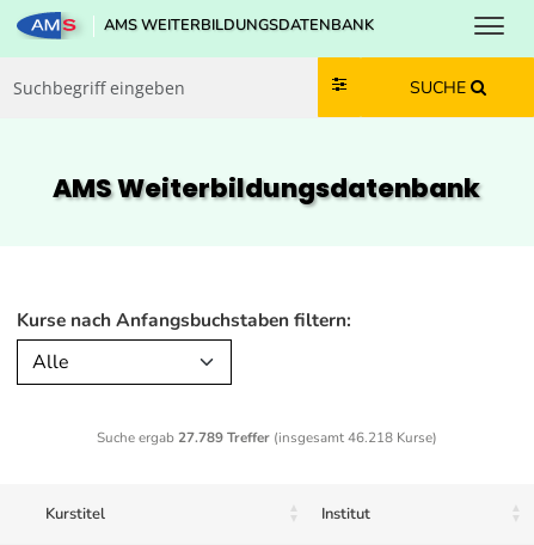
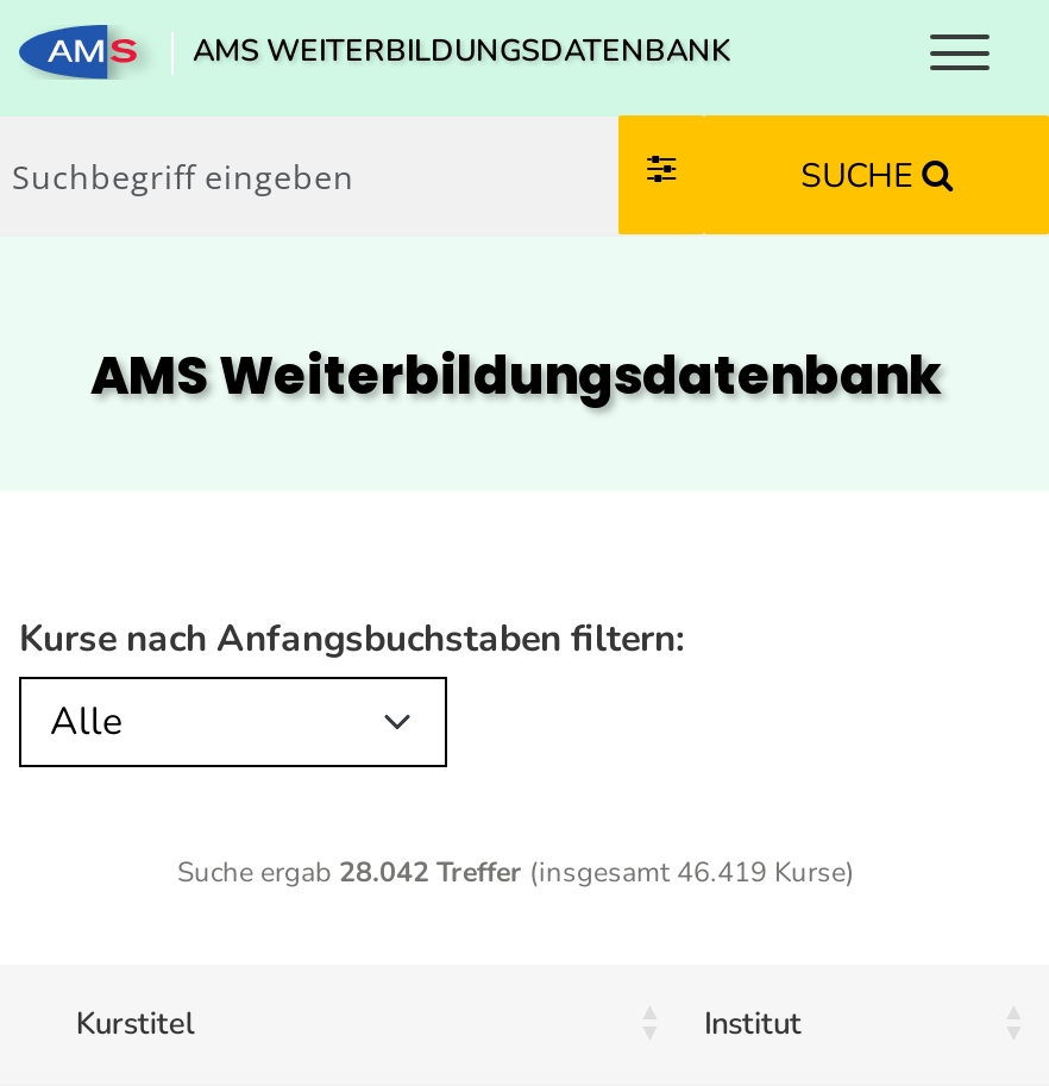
[96,428,437,447] Suche ergab 27.789 Treffer (insgesamt 46.218 Kurse) -> [177,853,855,891] Suche ergab 28.042 Treffer (insgesamt 46.419 Kurse)

